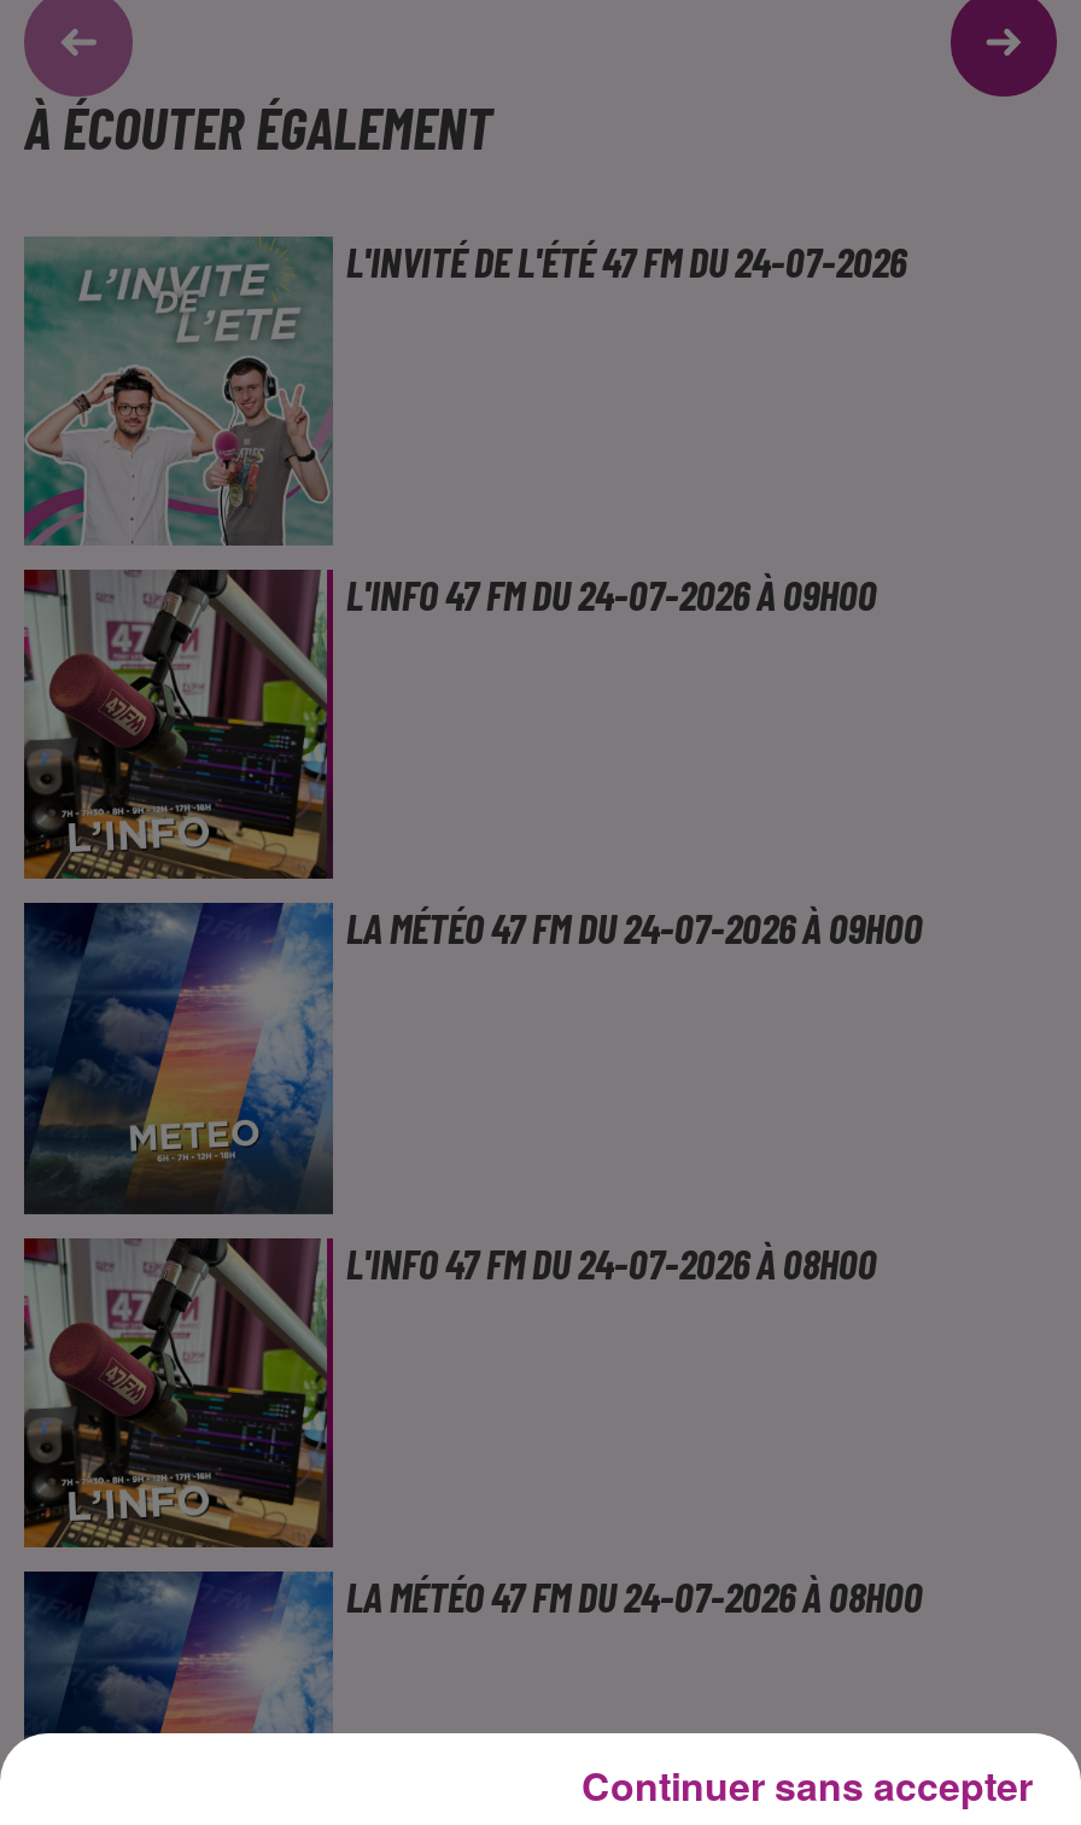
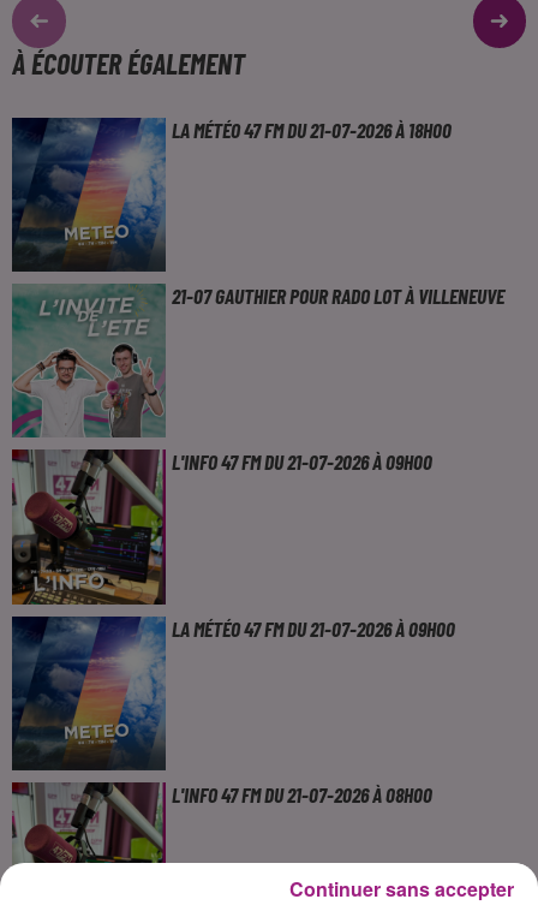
moved [24,239,331,546] -> [12,284,166,437]: [image]
[346,233,906,286] L'INVITÉ DE L'ÉTÉ 47 FM DU 24-07-2026 -> [172,116,452,142] LA MÉTÉO 47 FM DU 21-07-2026 À 18H00
moved [24,570,333,879] -> [12,449,166,605]: [image]
[346,567,877,620] L'INFO 47 FM DU 24-07-2026 À 09H00 -> [172,282,505,309] 21-07 GAUTHIER POUR RADO LOT À VILLENEUVE
moved [24,903,333,1214] -> [12,118,166,272]: [image]
[346,901,923,954] LA MÉTÉO 47 FM DU 24-07-2026 À 09H00 -> [172,449,433,475] L'INFO 47 FM DU 21-07-2026 À 09H00
[24,1235,877,1547] [image] | L'INFO 47 FM DU 24-07-2026 À 08H00 -> [12,615,456,770] [image] | LA MÉTÉO 47 FM DU 21-07-2026 À 09H00
[24,1569,923,1736] [image] | LA MÉTÉO 47 FM DU 24-07-2026 À 08H00 -> [12,781,433,864] [image] | L'INFO 47 FM DU 21-07-2026 À 08H00

